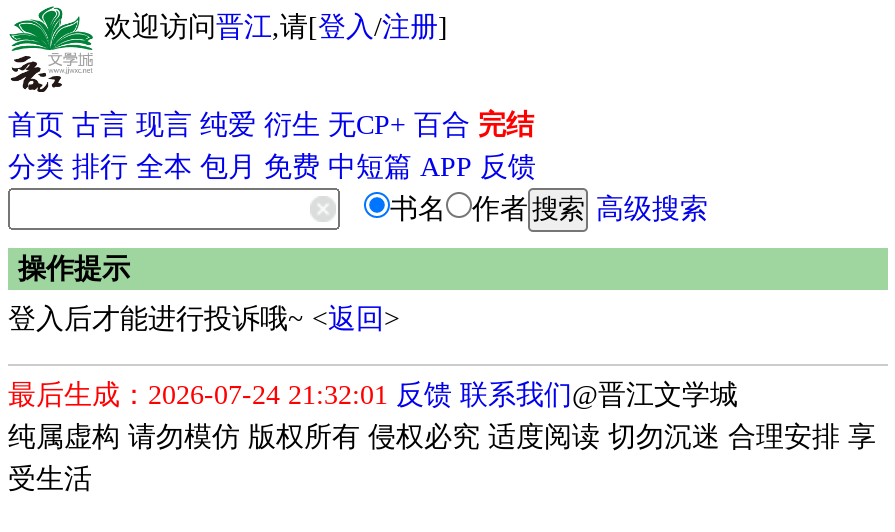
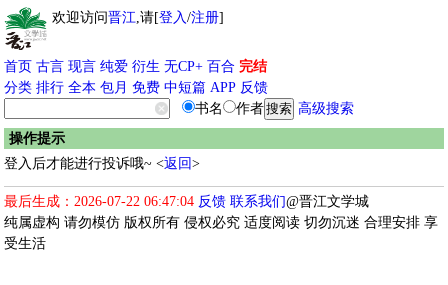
[8,380,738,410] 最后生成：2026-07-24 21:32:01 反馈 联系我们@晋江文学城 -> [4,194,369,209] 最后生成：2026-07-22 06:47:04 反馈 联系我们@晋江文学城

